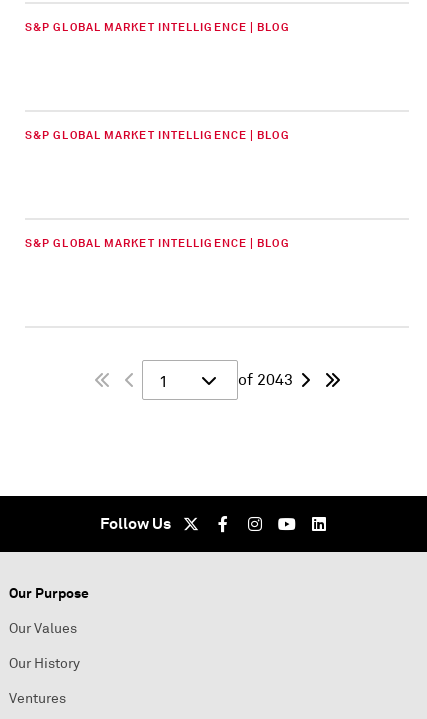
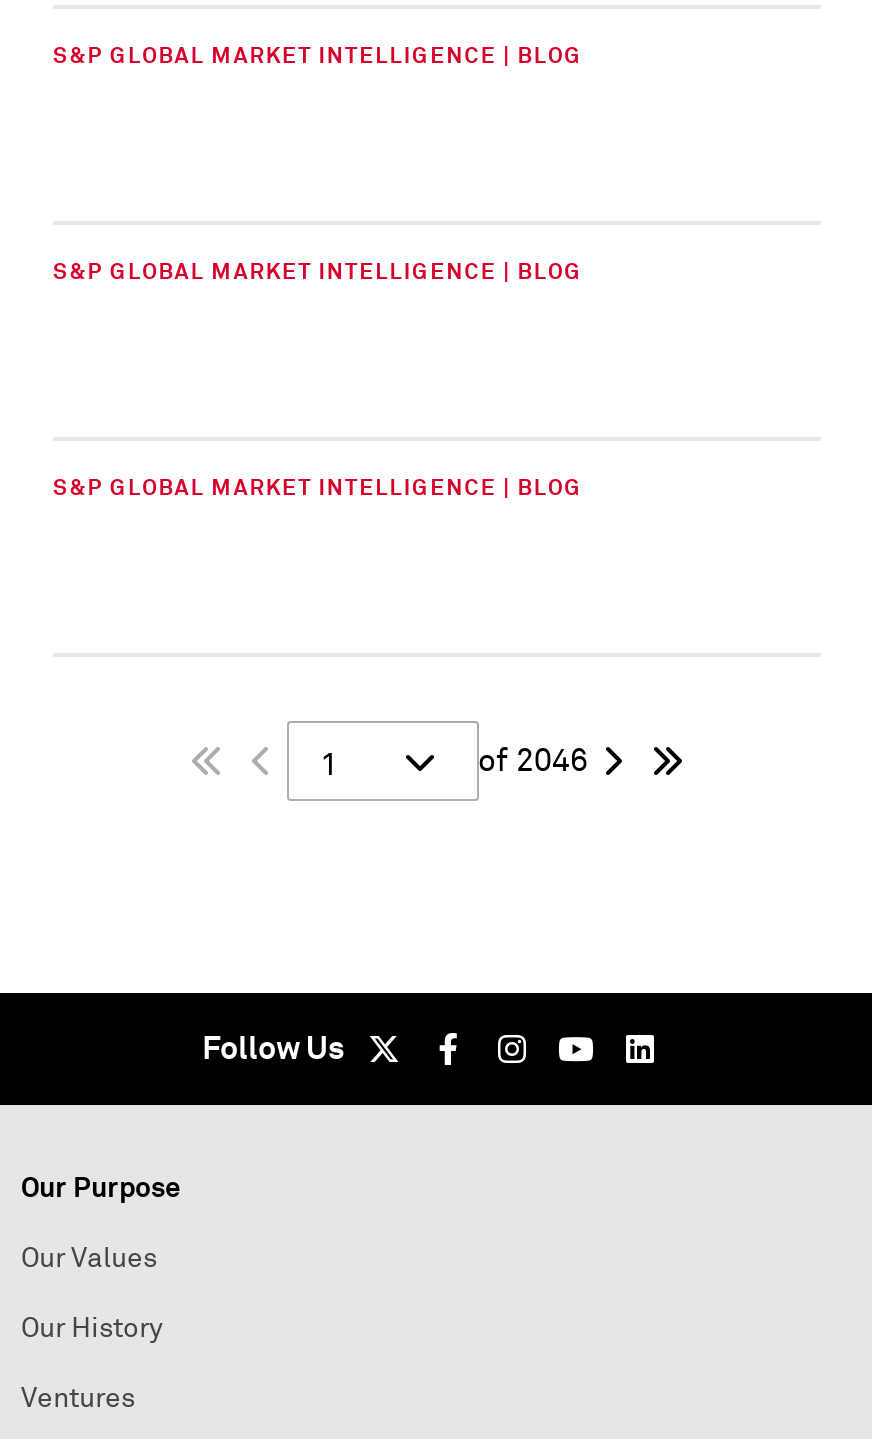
[237,370,292,390] of 2043 -> [478,741,588,781] of 2046

